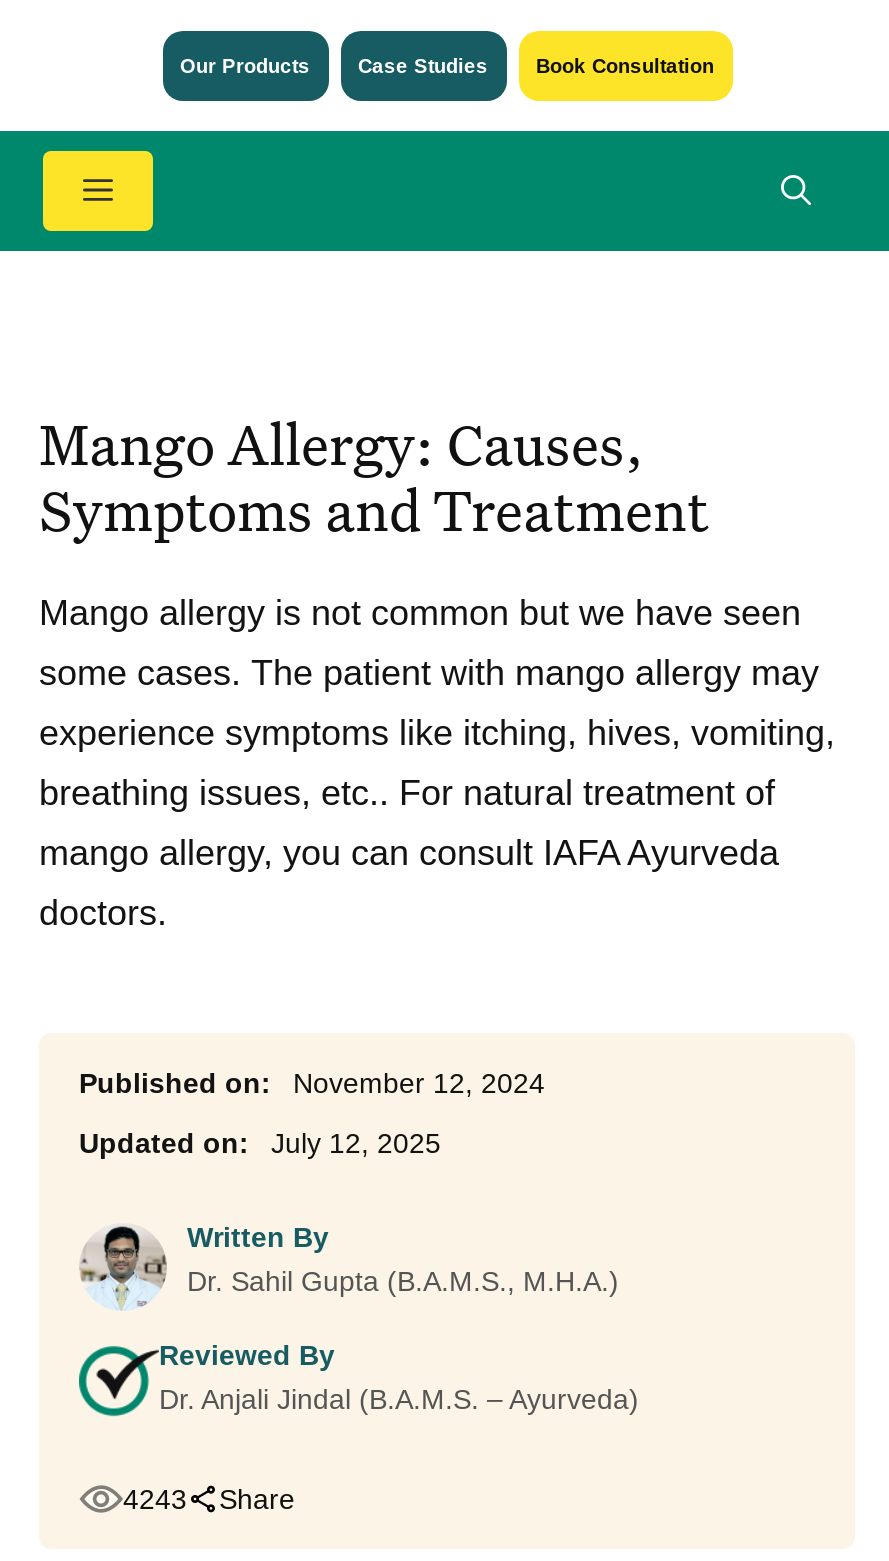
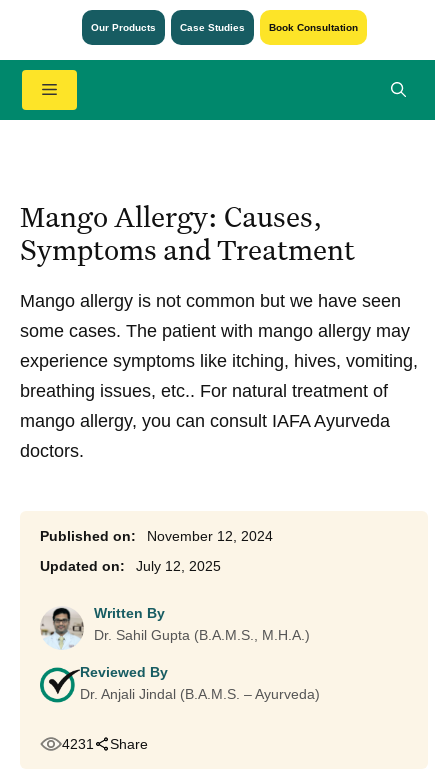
[123,1483,295,1515] 4243 Share -> [62,736,148,752] 4231 Share

